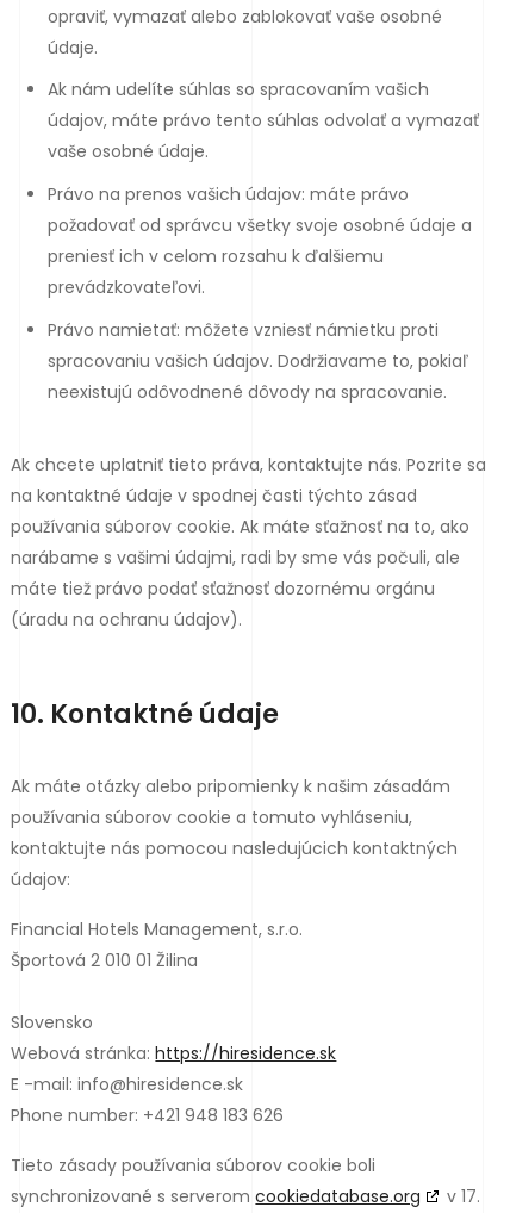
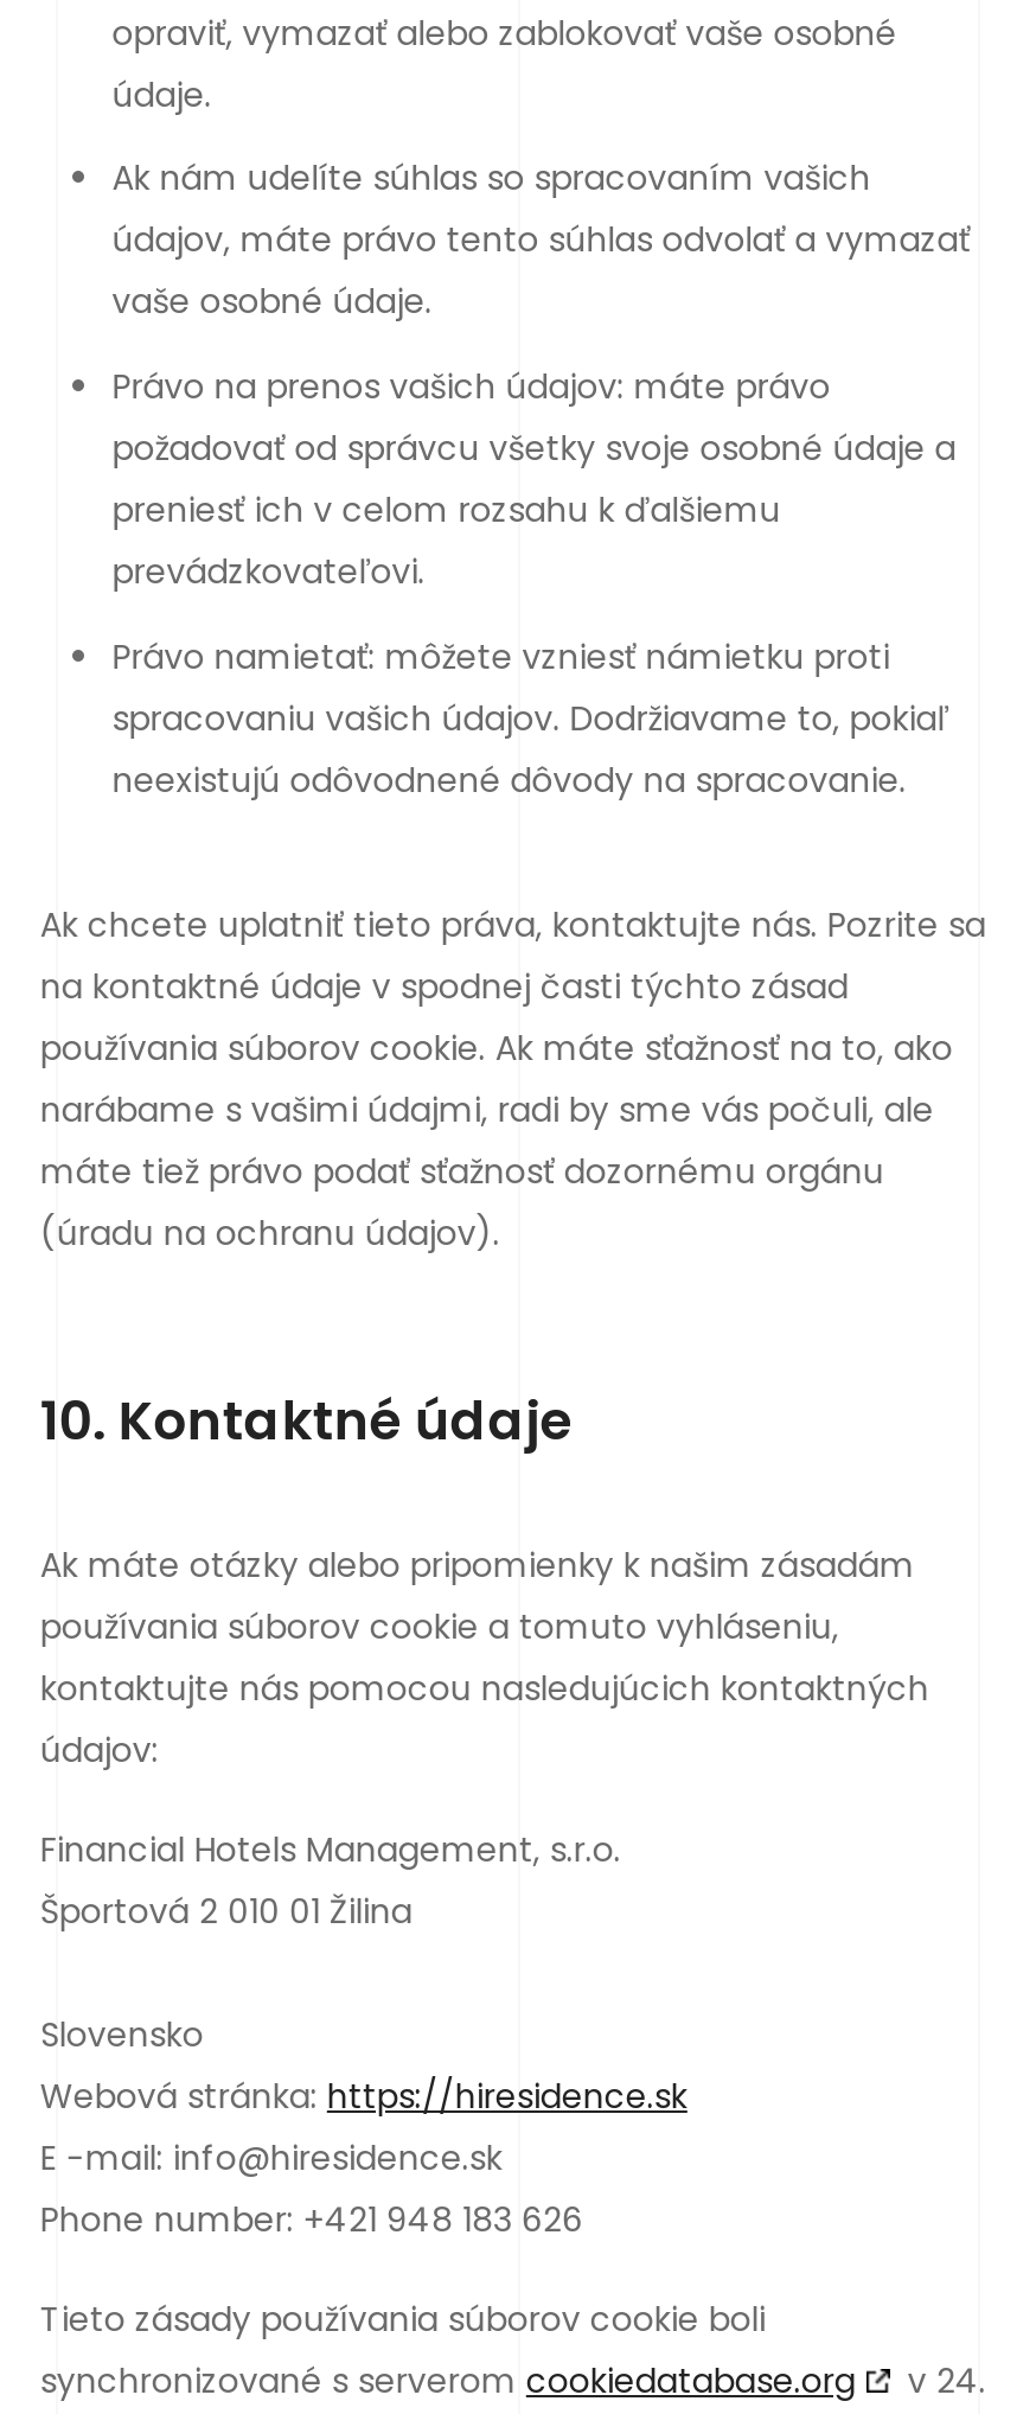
[11,1184,481,1208] synchronizované s serverom cookiedatabase.org v 17. -> [40,2357,986,2405] synchronizované s serverom cookiedatabase.org v 24.

